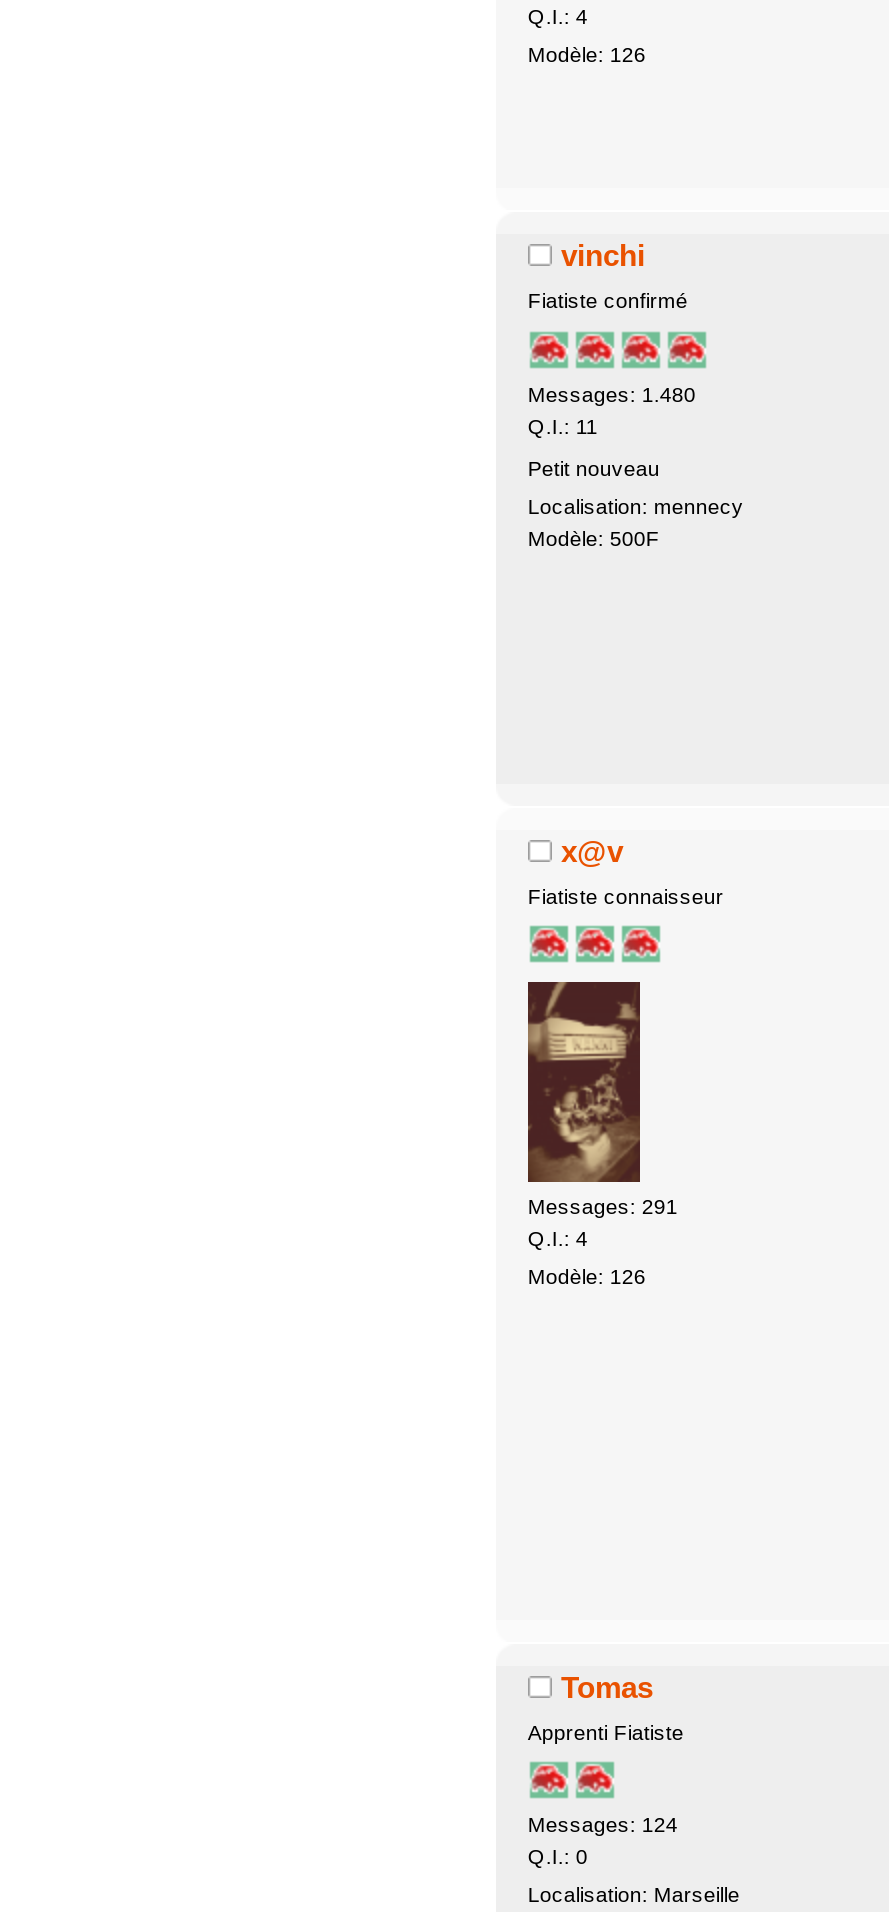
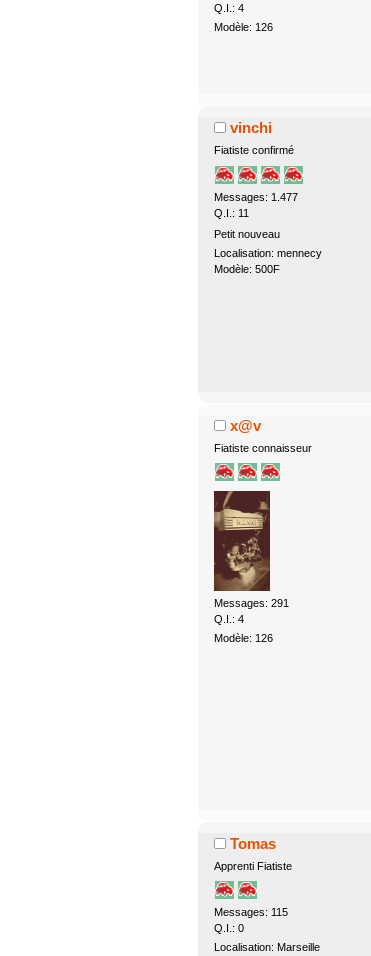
[528,381,696,405] Messages: 1.480 -> [214,191,298,203] Messages: 1.477
[528,1812,678,1836] Messages: 124 -> [214,906,288,918] Messages: 115

